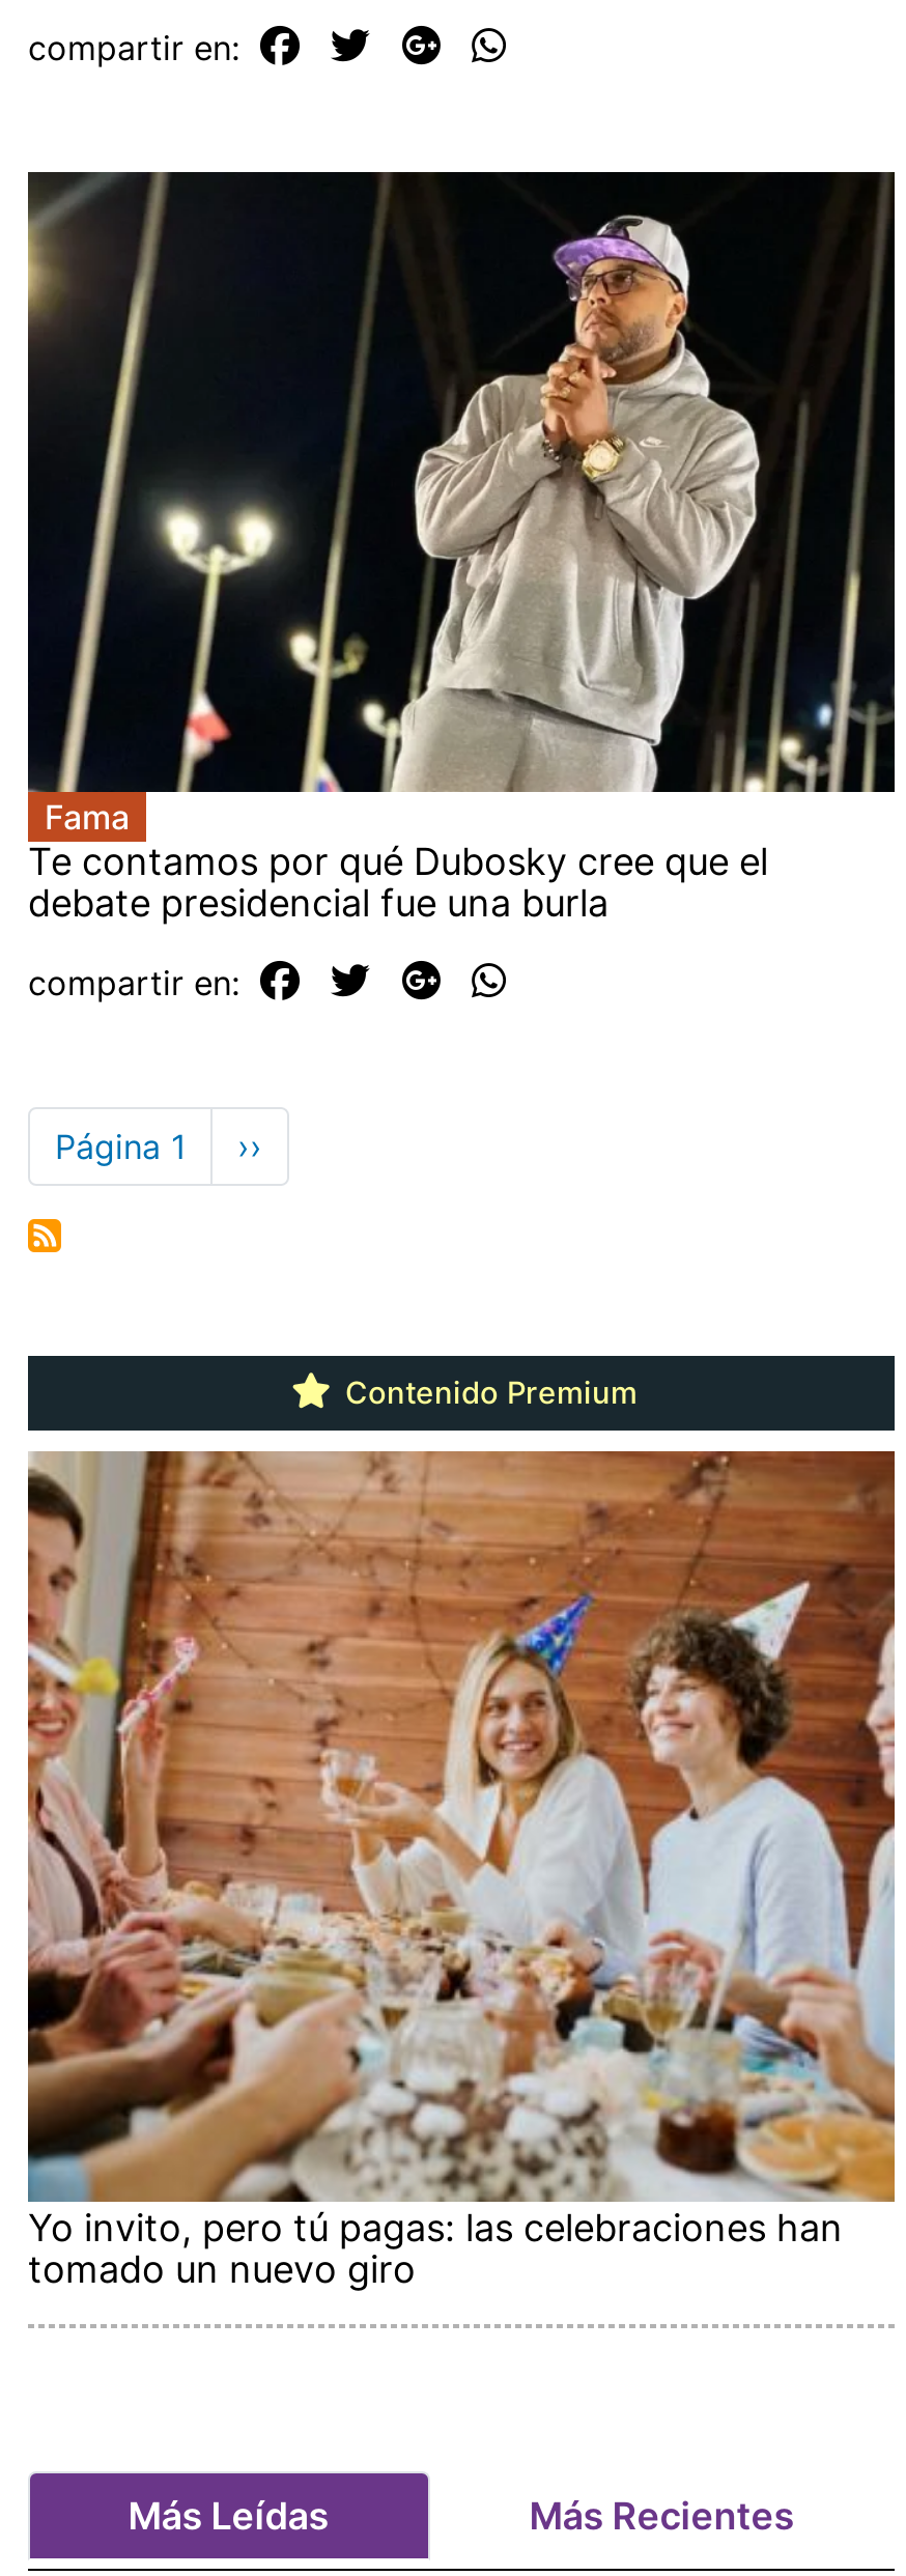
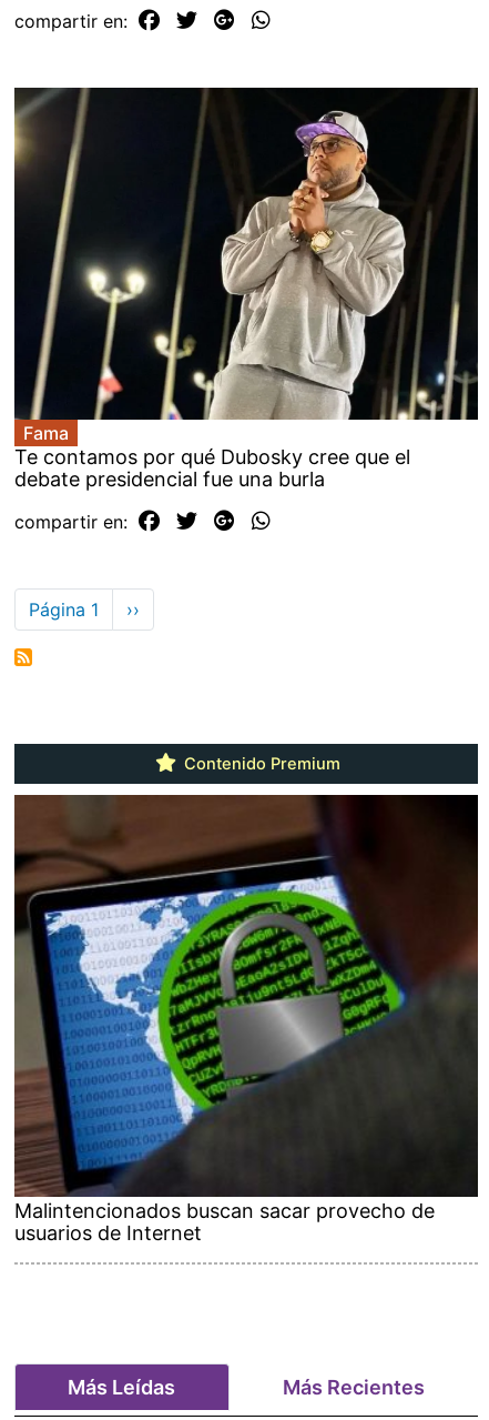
[26,1449,897,2291] [image] | Yo invito, pero tú pagas: las celebraciones han | tomado un nuevo giro -> [13,794,479,1244] [image] | Malintencionados buscan sacar provecho de | usuarios de Internet

